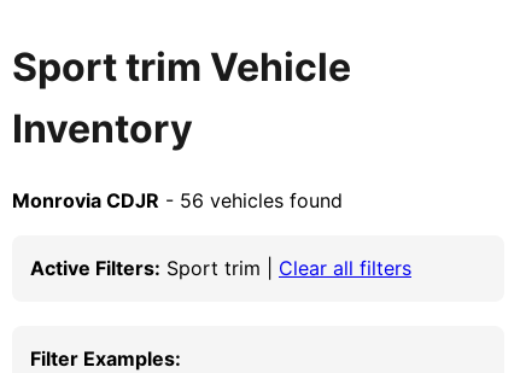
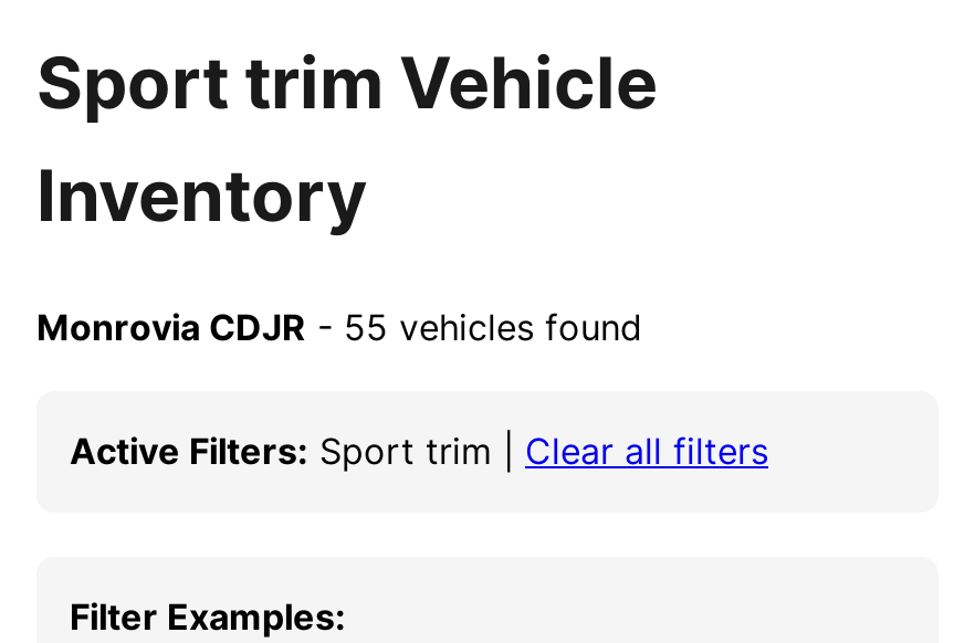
[12,188,343,212] Monrovia CDJR - 56 vehicles found -> [36,305,642,349] Monrovia CDJR - 55 vehicles found

